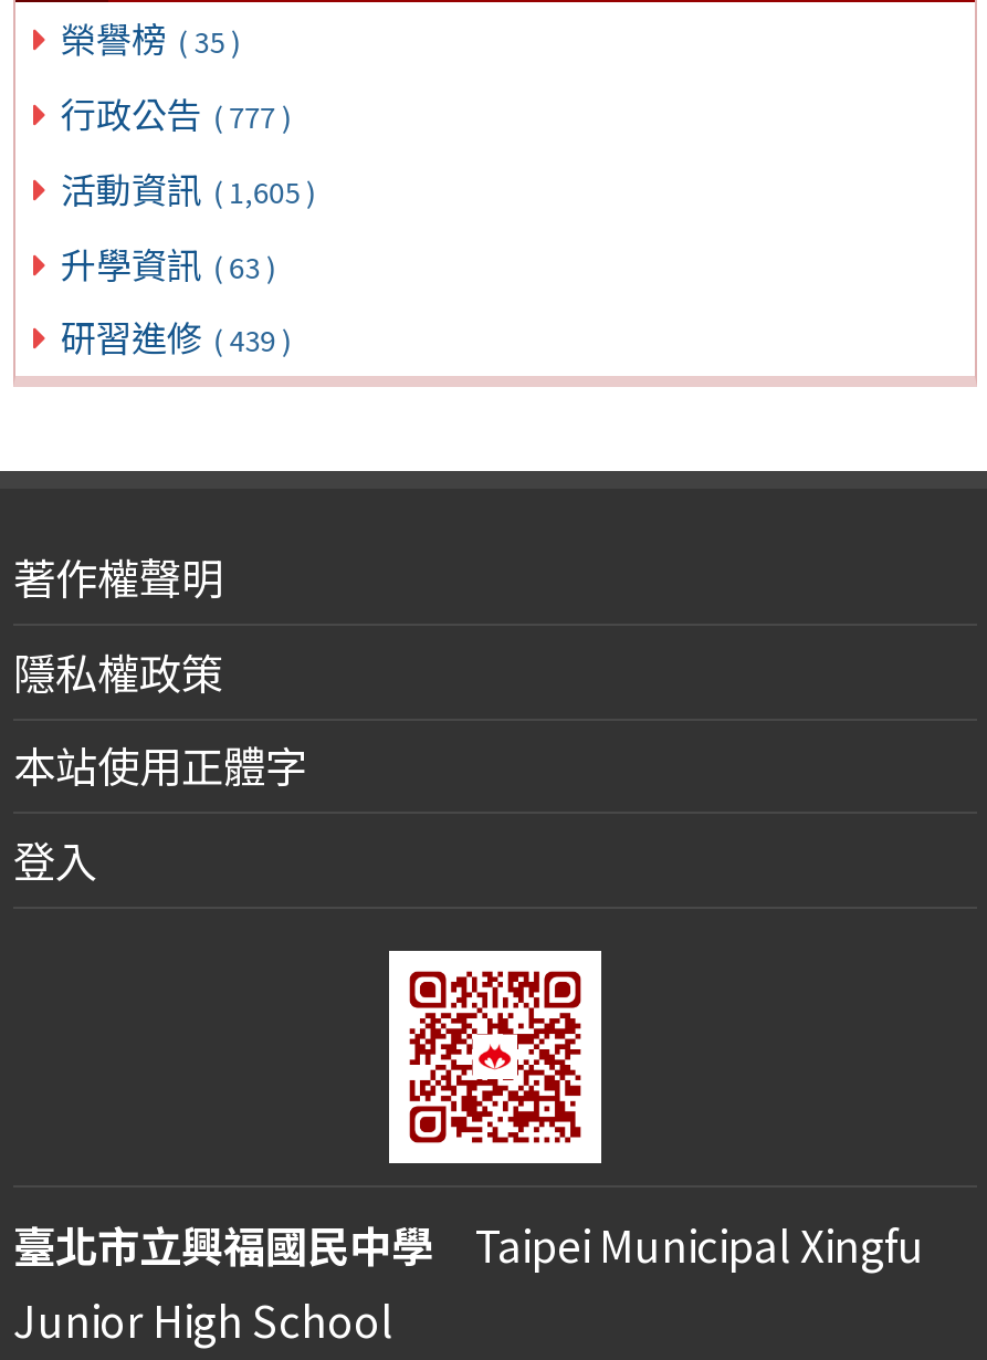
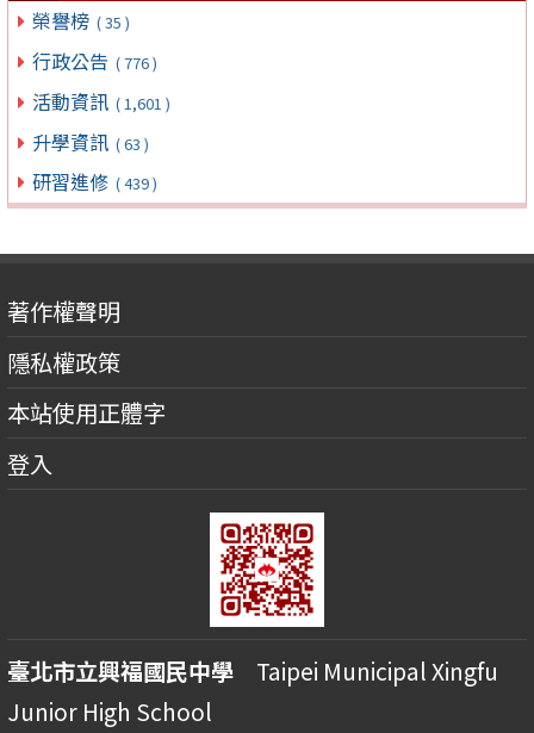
[61,86,291,139] 行政公告 ( 777 ) -> [33,46,157,75] 行政公告 ( 776 )
[61,161,315,214] 活動資訊 ( 1,605 ) -> [33,87,170,115] 活動資訊 ( 1,601 )

